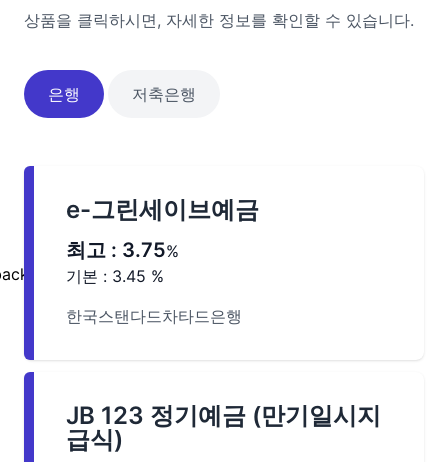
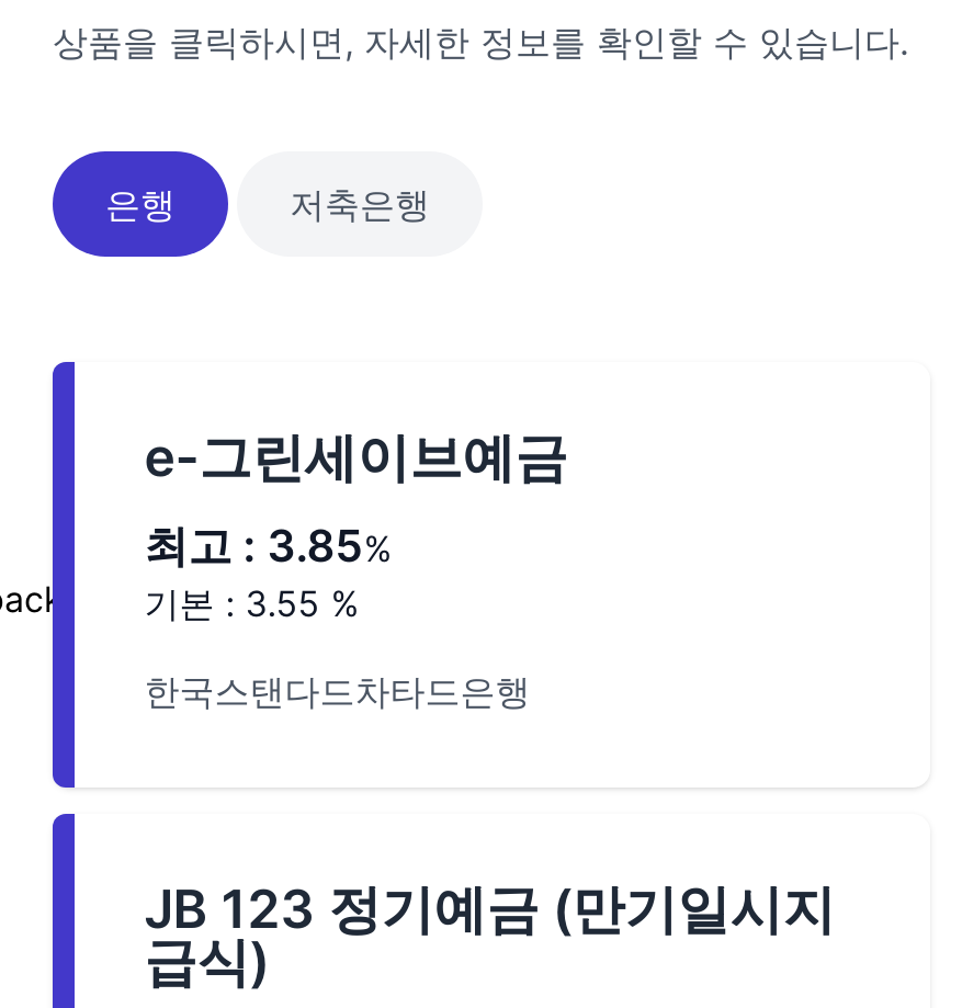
[66,238,179,262] 최고 : 3.75% -> [144,520,392,573] 최고 : 3.85%
[66,266,164,286] 기본 : 3.45% -> [144,581,359,625] 기본 : 3.55%

